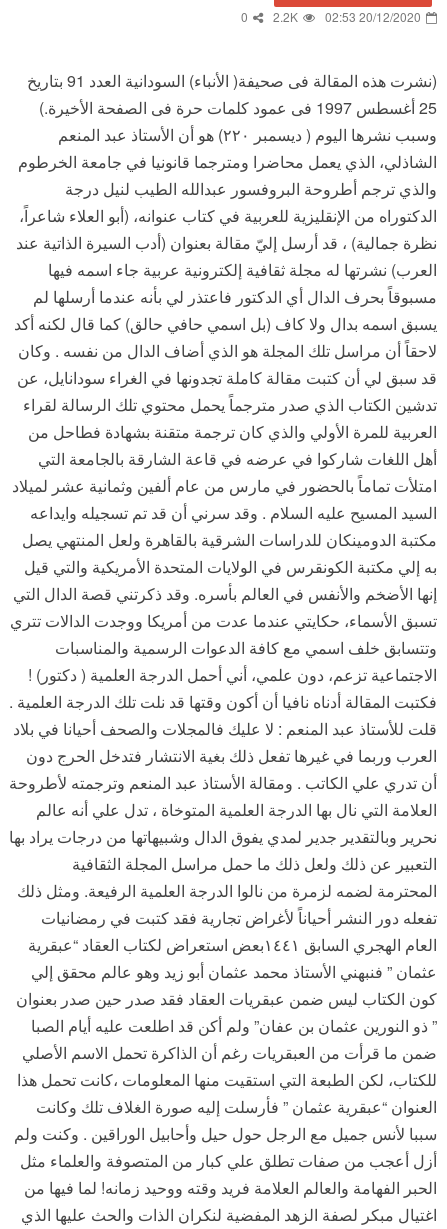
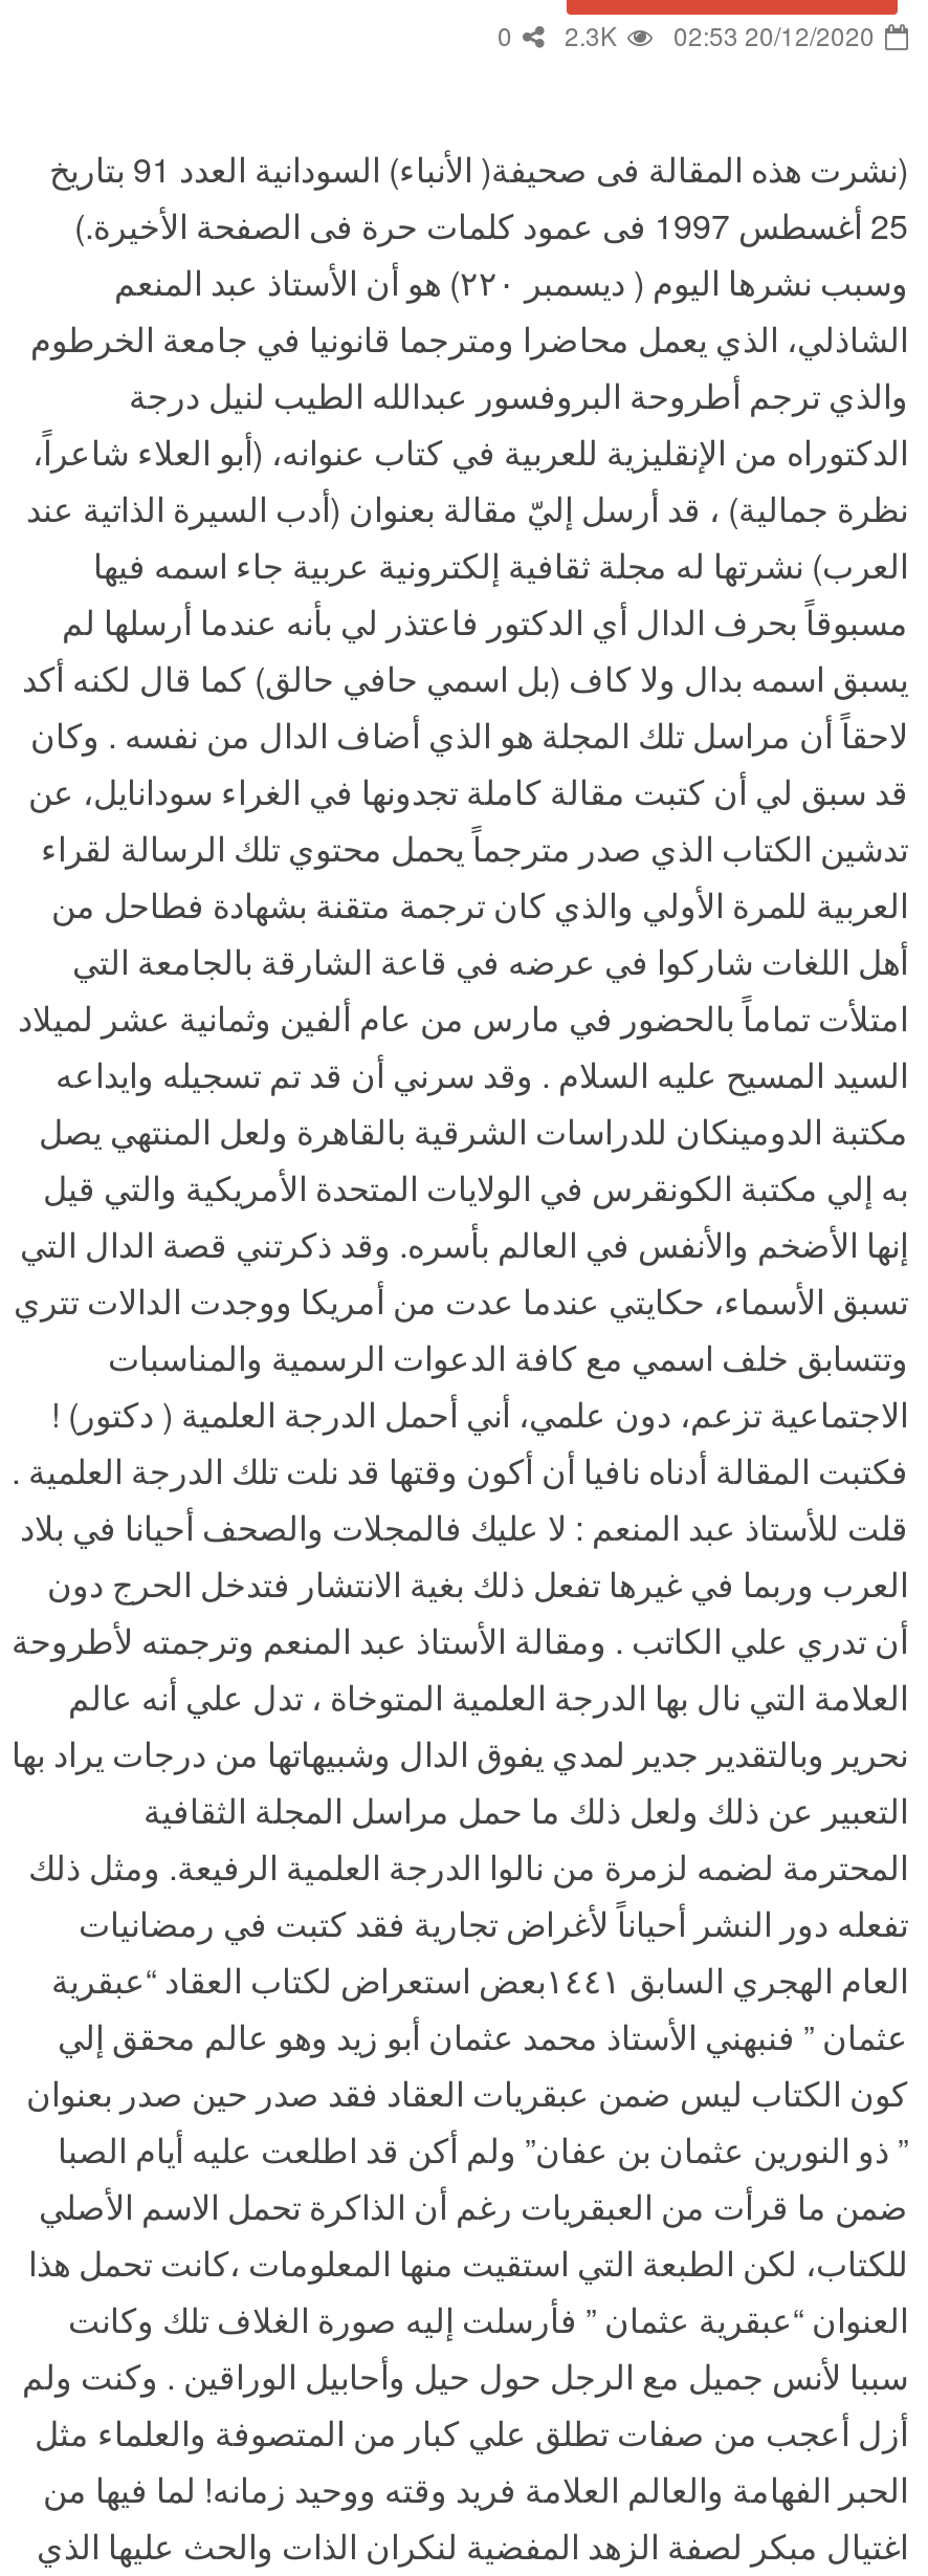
[241,8,298,25] 0 2.2K -> [498,17,617,52] 0 2.3K

